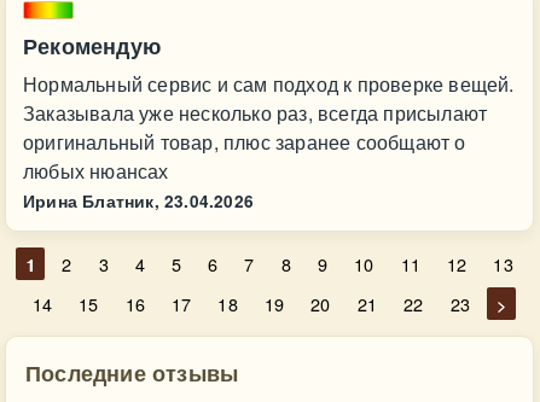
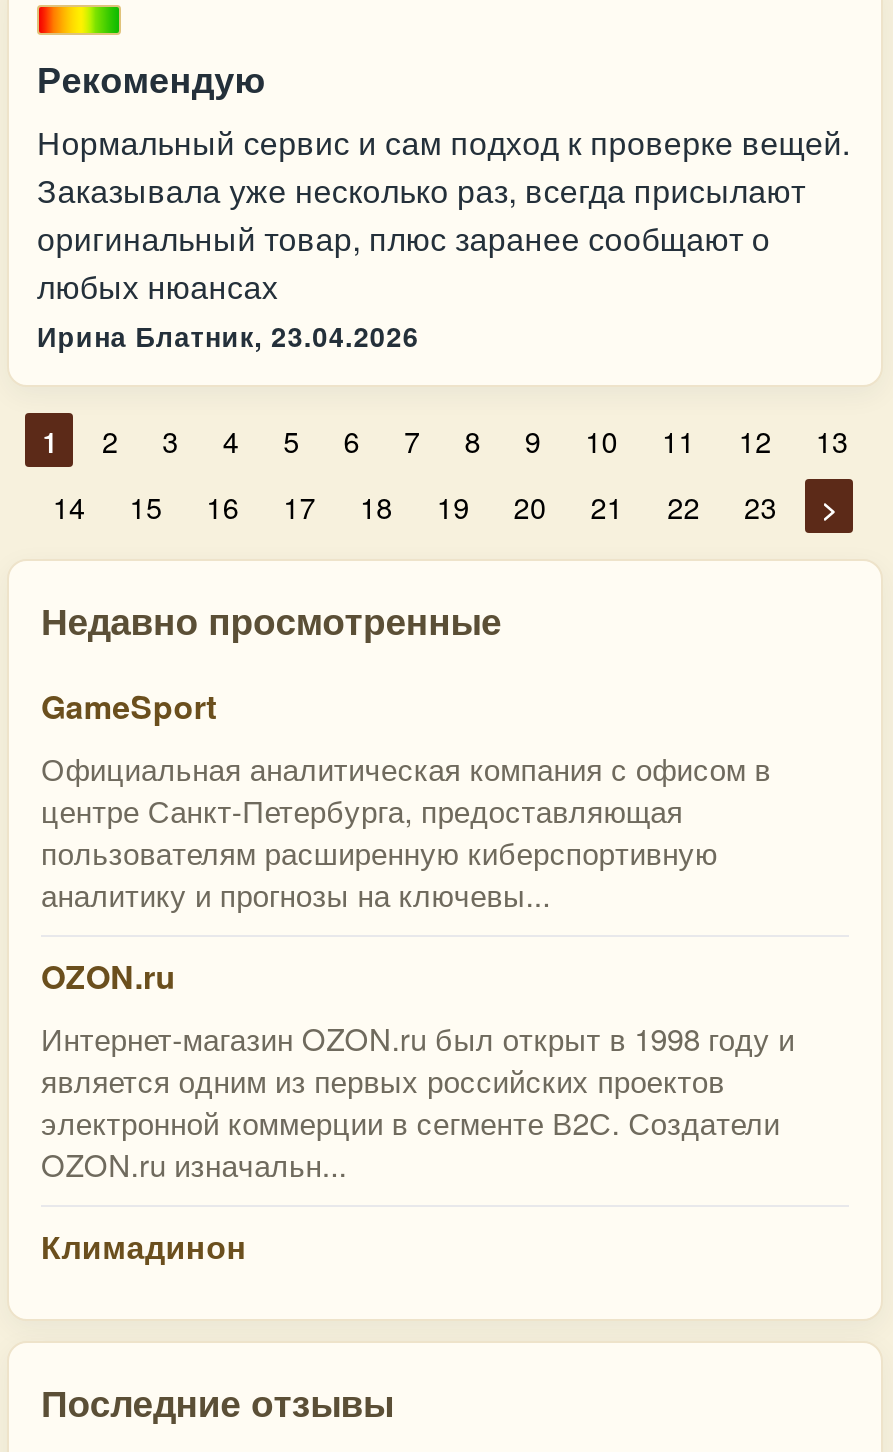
none -> [41,593,795,1269] Недавно просмотренные | GameSport | Официальная аналитическая компания с офисом в | центре Санкт-Петербурга, предоставляющая | пользователям расширенную киберспортивную | аналитику и прогнозы на ключевы... | OZON.ru | Интернет-магазин OZON.ru был открыт в 1998 году и | является одним из первых российских проектов | электронной коммерции в сегменте В2С. Создатели | OZON.ru изначальн... | Климадинон

